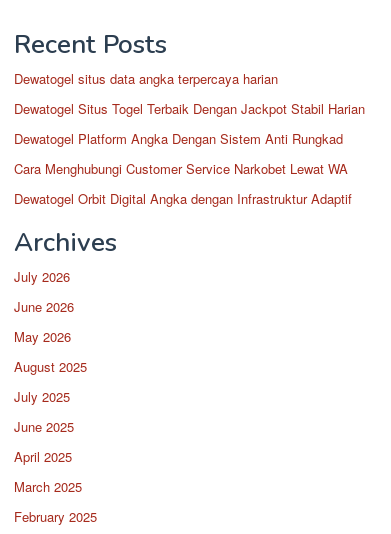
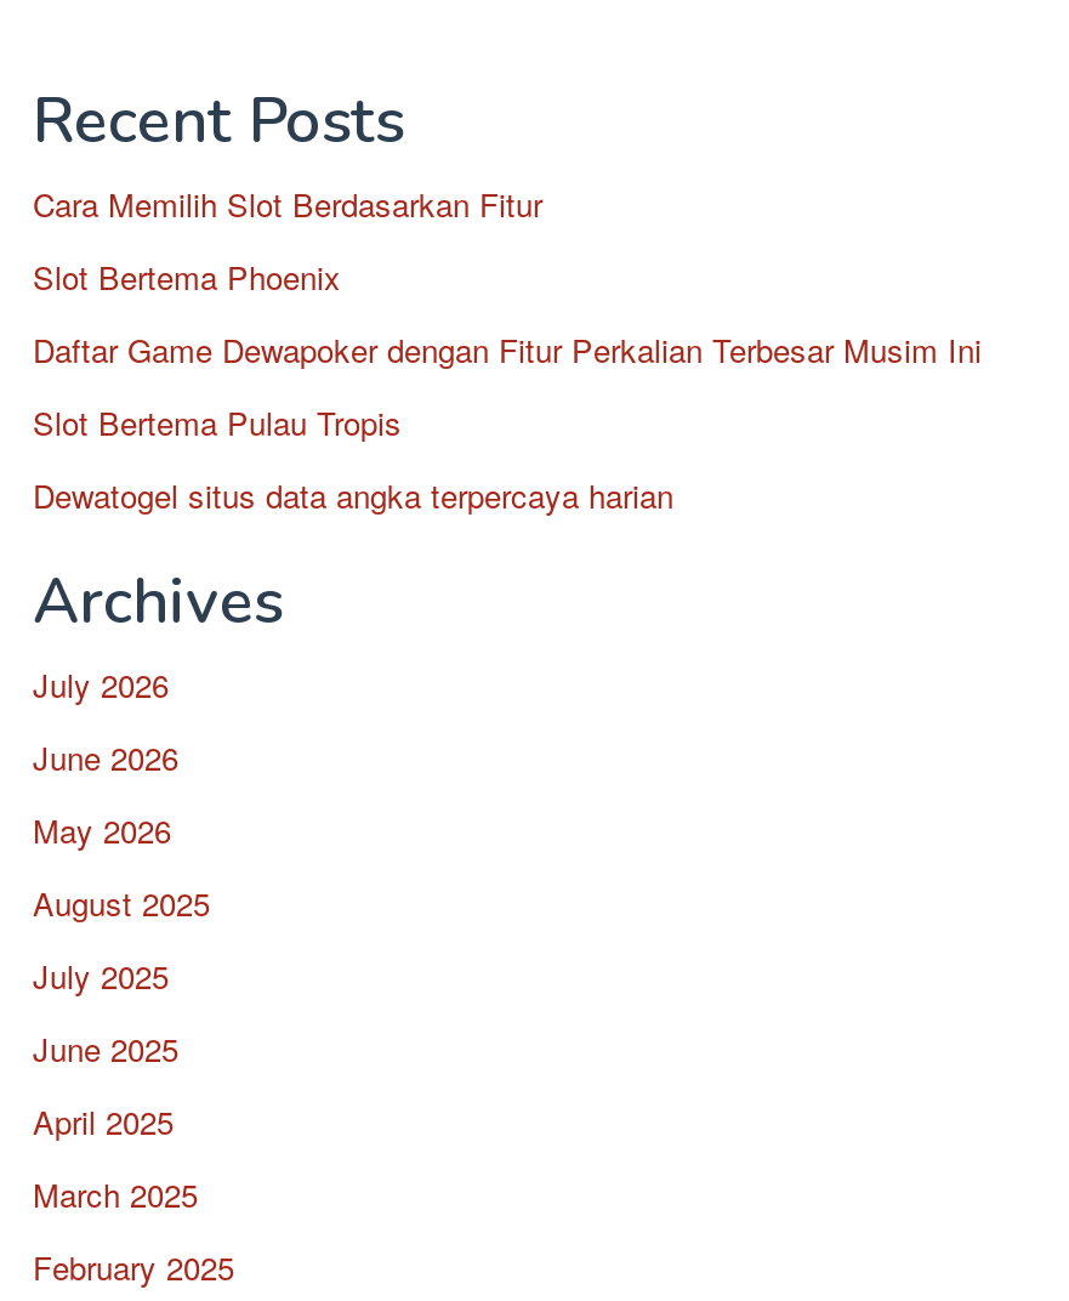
none -> [33,181,982,445] Cara Memilih Slot Berdasarkan Fitur | Slot Bertema Phoenix | Daftar Game Dewapoker dengan Fitur Perkalian Terbesar Musim Ini | Slot Bertema Pulau Tropis
moved [14,69,278,88] -> [33,472,673,518]: Dewatogel situs data angka terpercaya harian
[14,99,365,208] Dewatogel Situs Togel Terbaik Dengan Jackpot Stabil Harian | Dewatogel Platform Angka Dengan Sistem Anti Rungkad | Cara Menghubungi Customer Service Narkobet Lewat WA | Dewatogel Orbit Digital Angka dengan Infrastruktur Adaptif -> none

